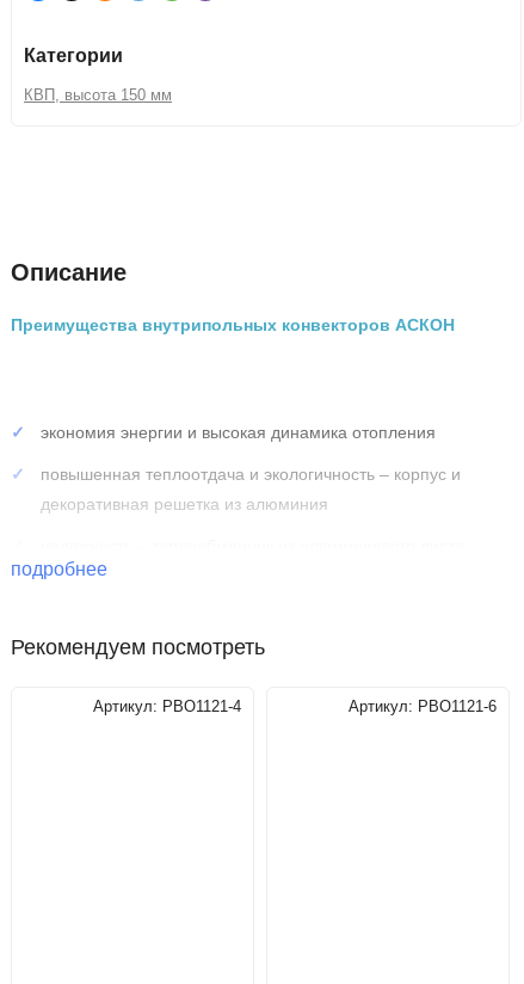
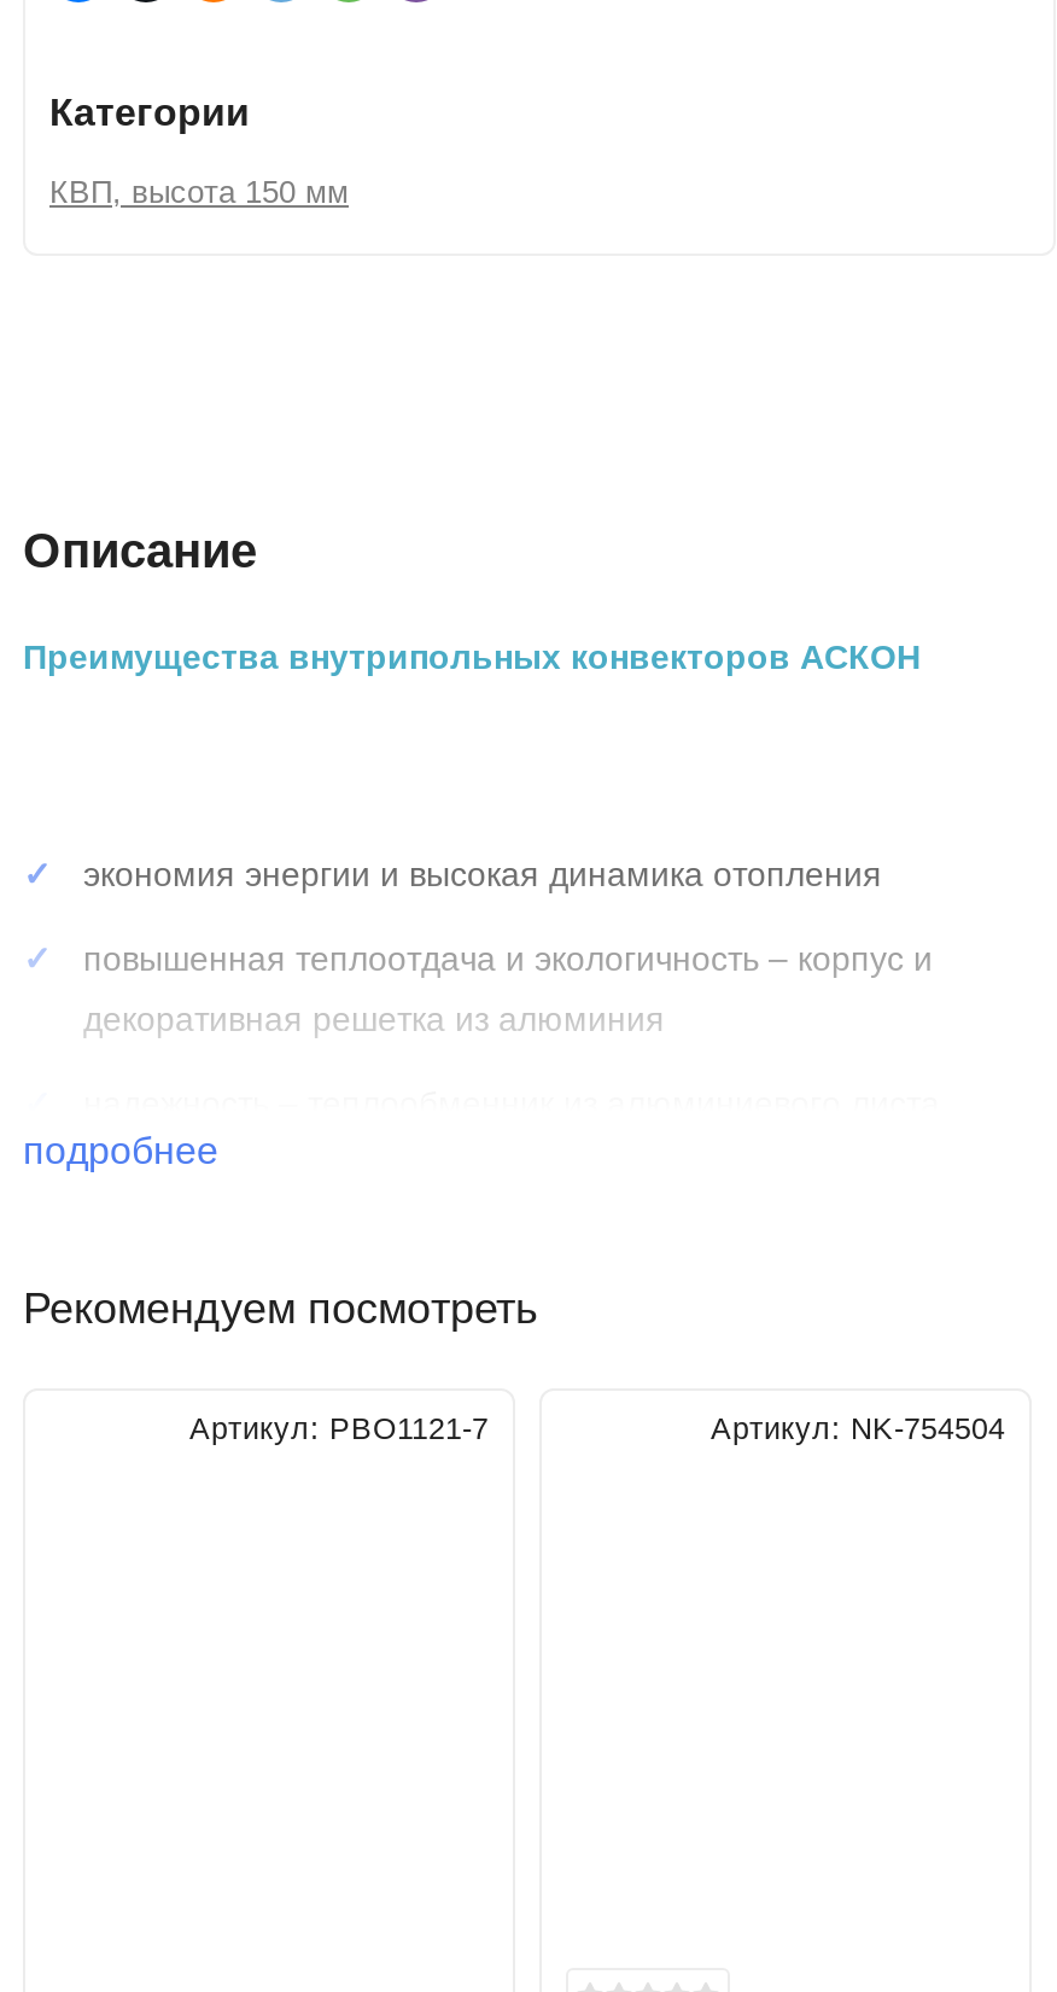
[93,699,241,715] Артикул: РВО1121-4 -> [189,1413,489,1446] Артикул: РВО1121-7
[349,699,497,715] Артикул: РВО1121-6 -> [711,1413,1005,1446] Артикул: NK-754504

